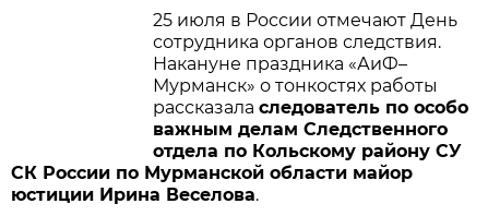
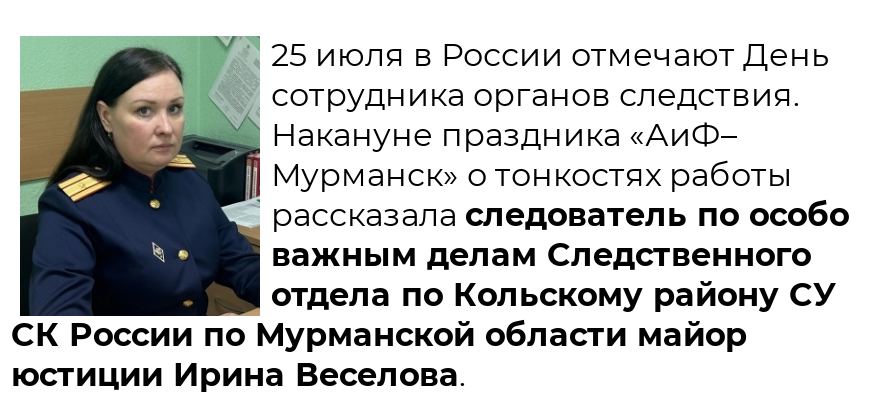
none -> [18,34,262,312] [image]

